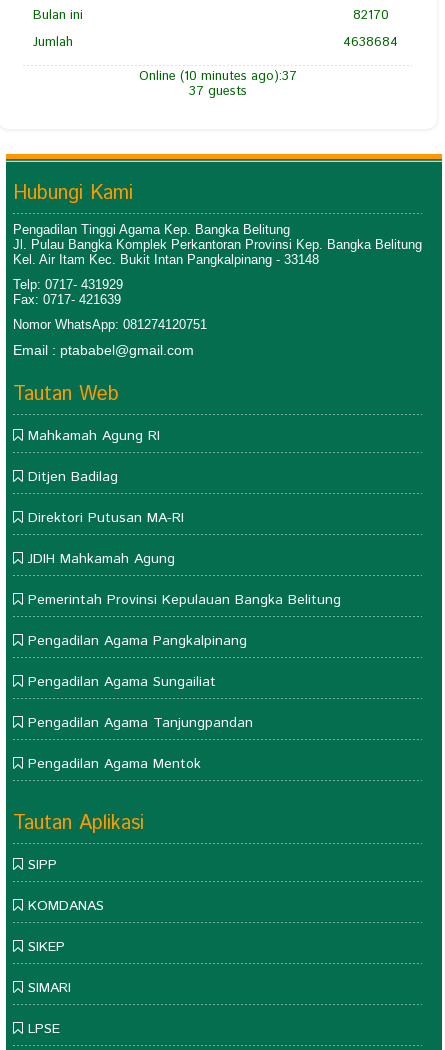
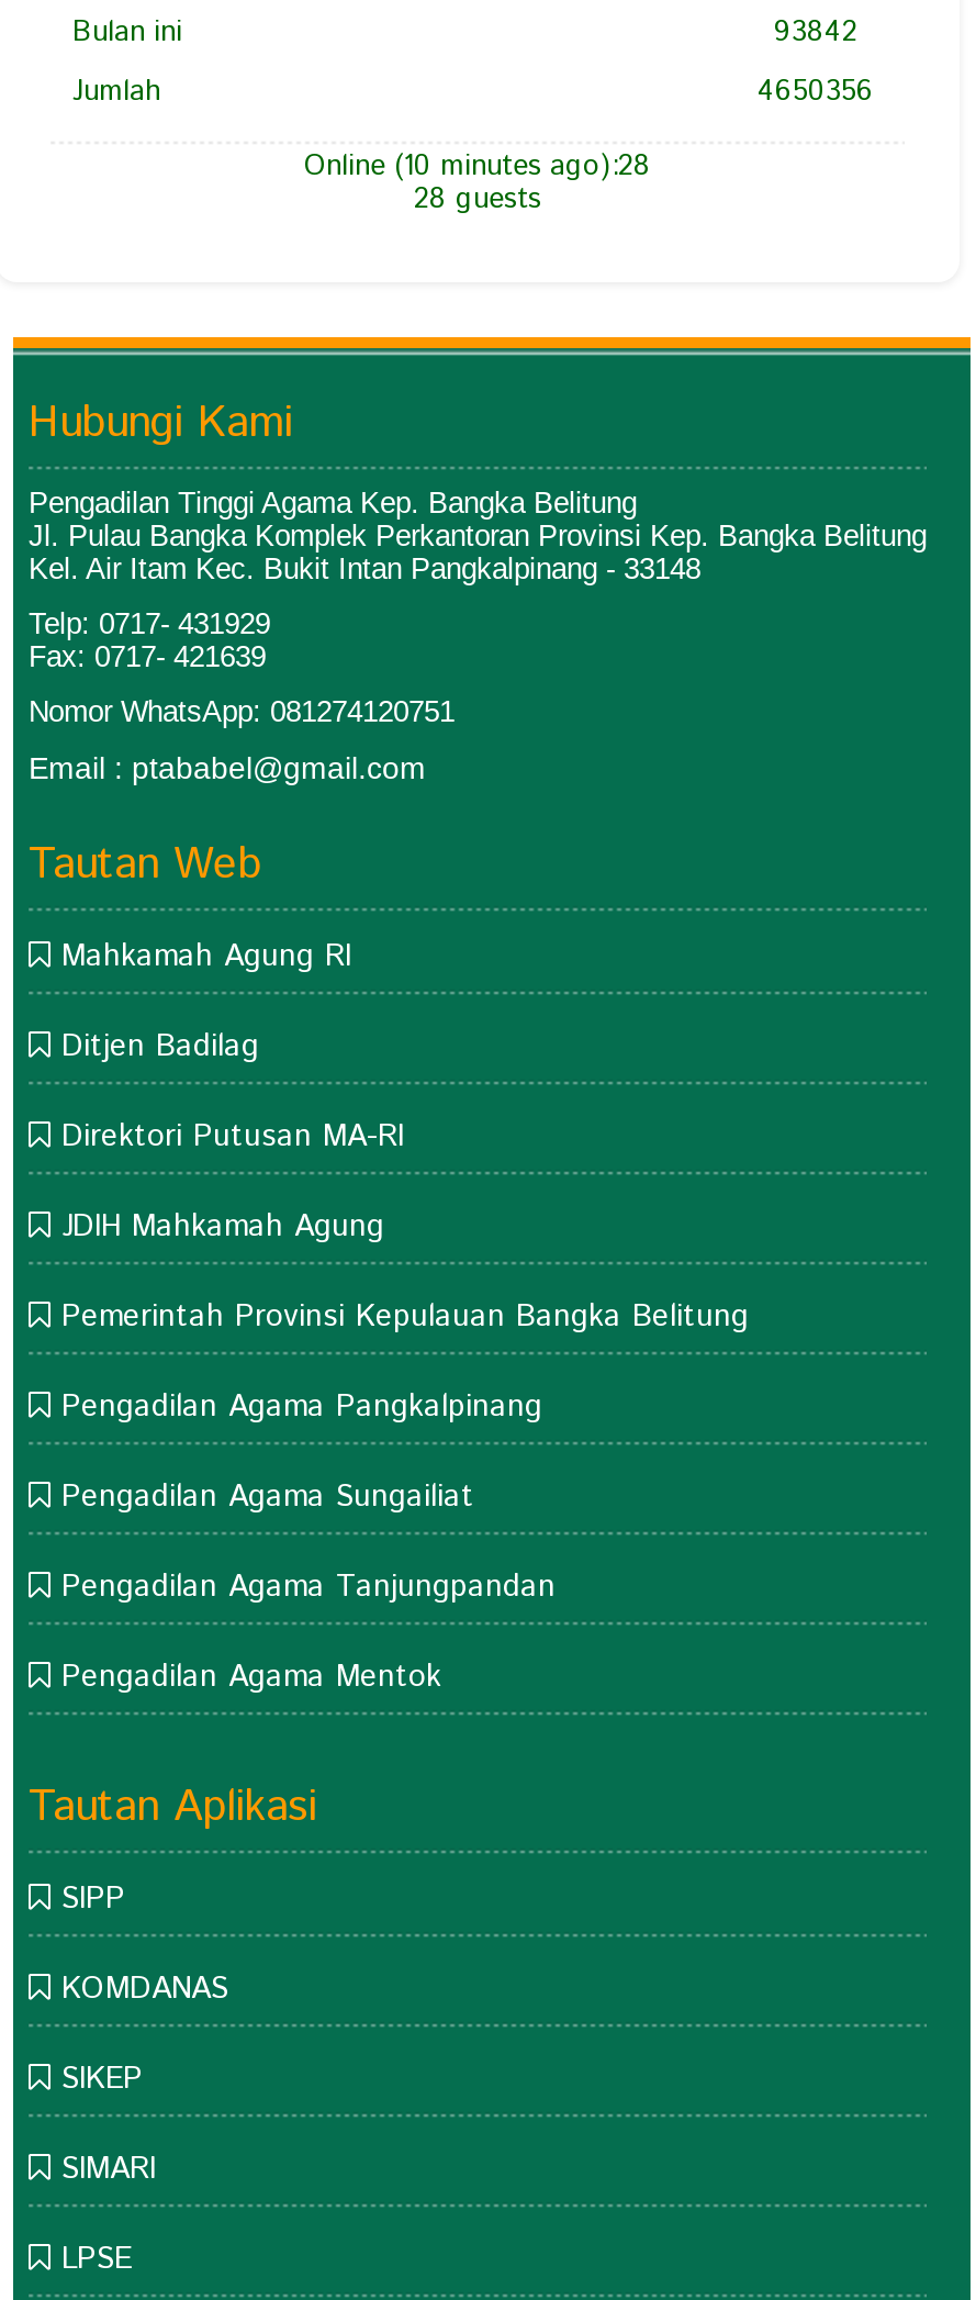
[352,6,388,25] 82170 -> [774,12,857,53] 93842
[343,33,398,52] 4638684 -> [758,71,874,113] 4650356
[138,67,296,86] Online (10 minutes ago):37 -> [304,146,651,187] Online (10 minutes ago):28
[188,82,246,101] 37 guests -> [414,179,541,220] 28 guests

